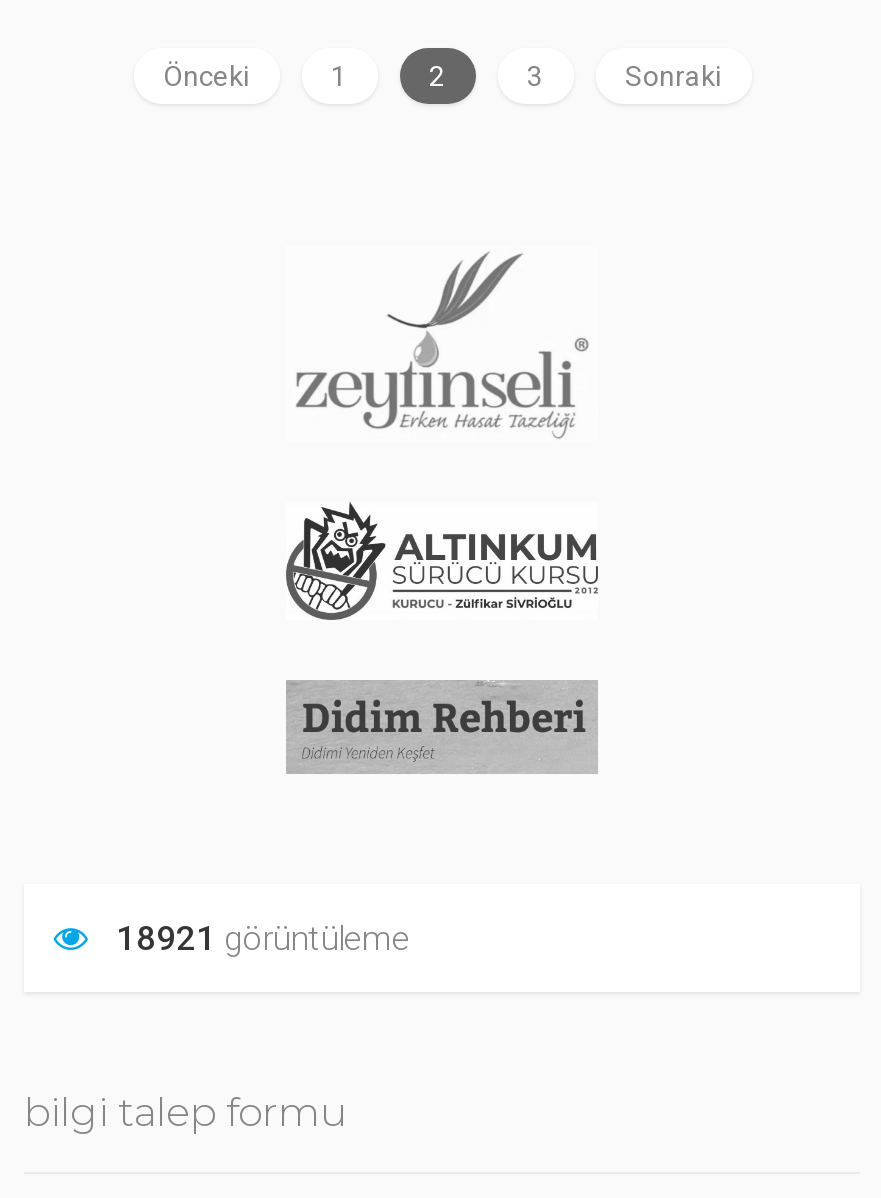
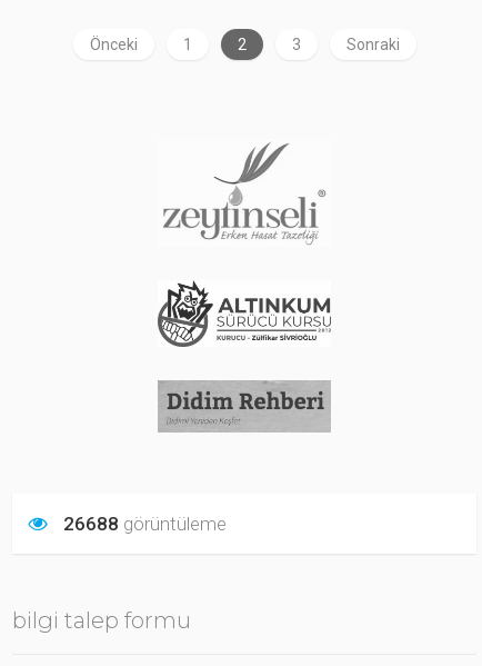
[116,917,410,957] 18921 görüntüleme -> [63,512,227,534] 26688 görüntüleme

